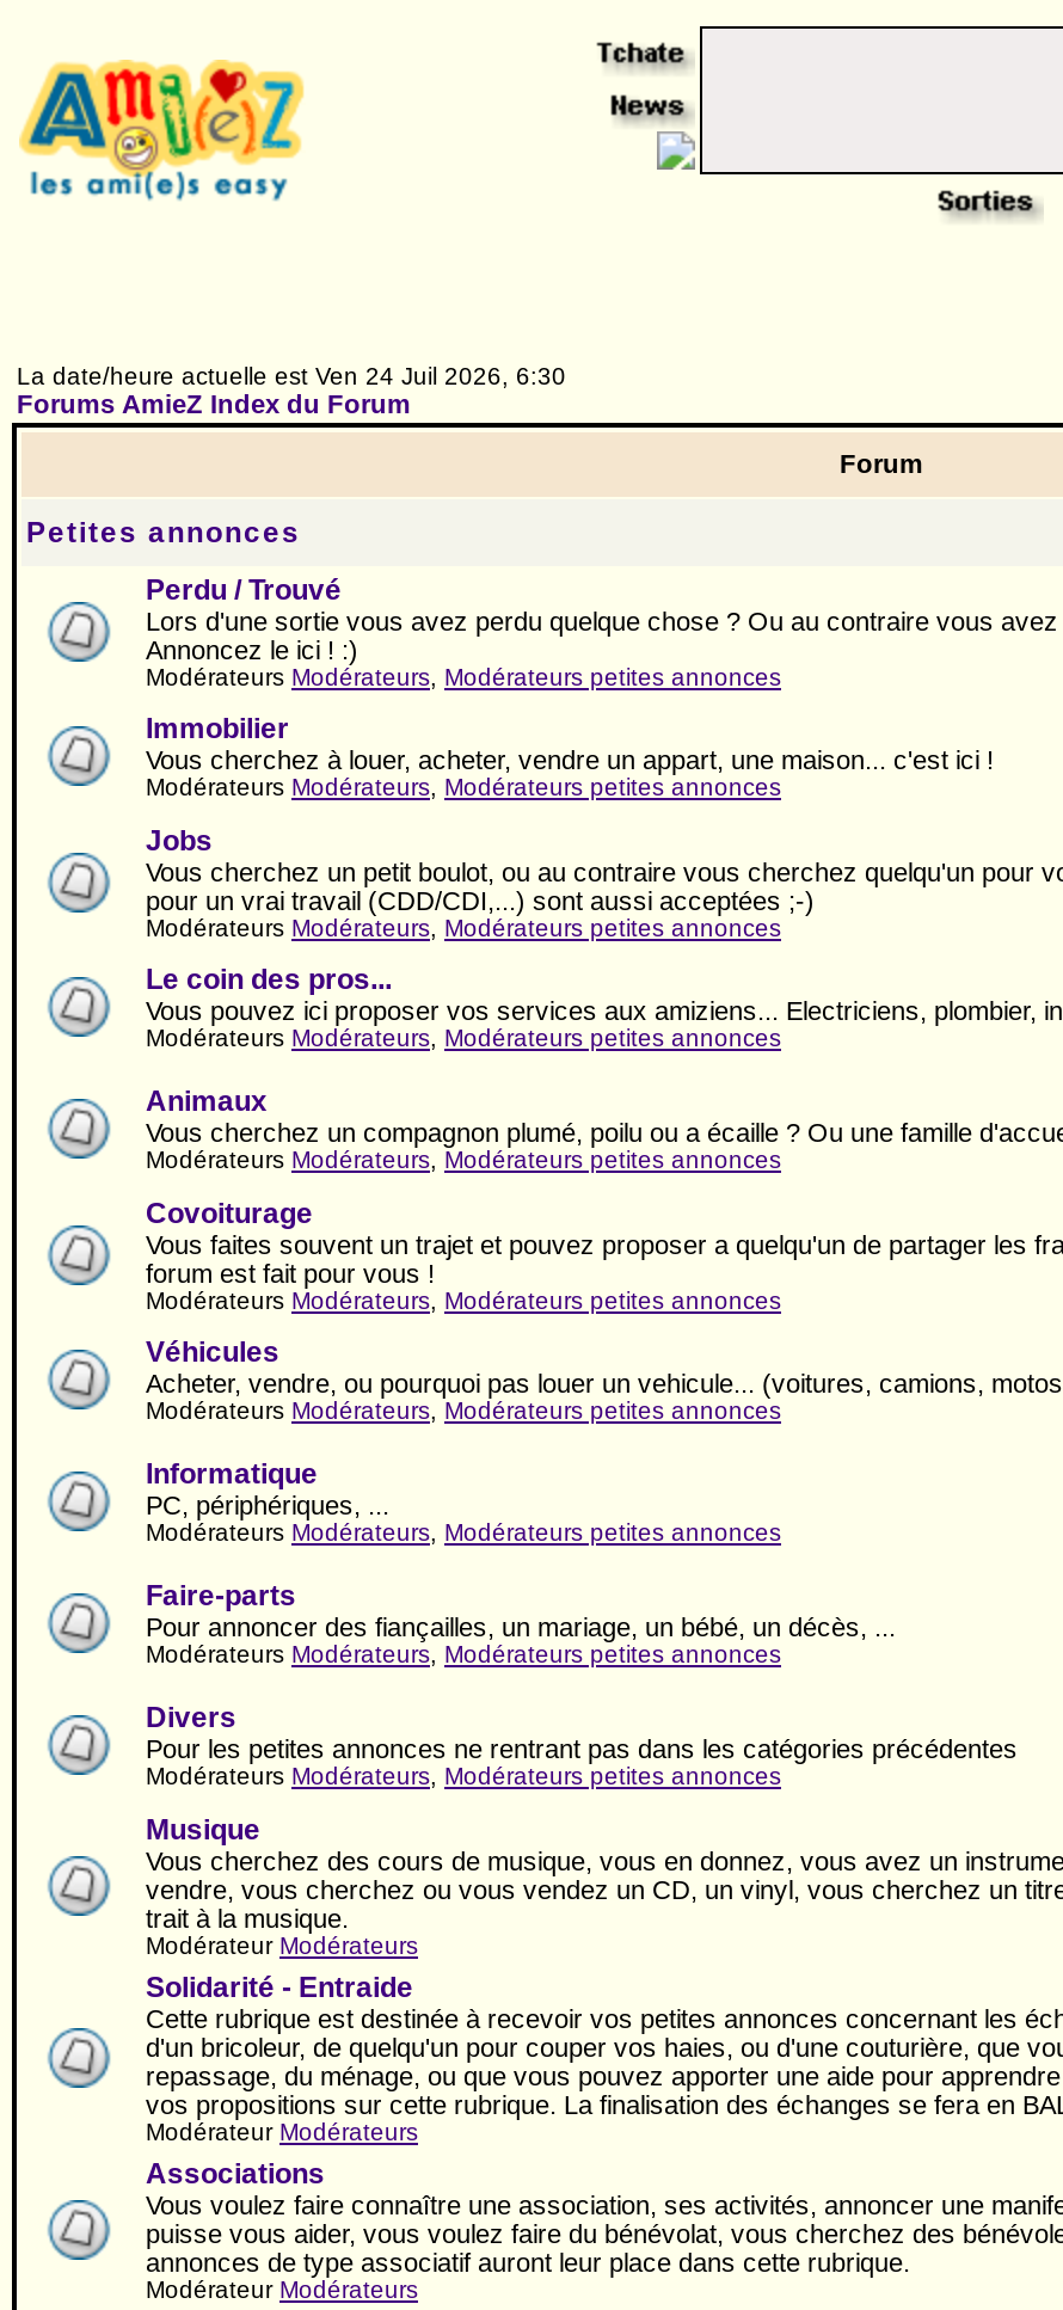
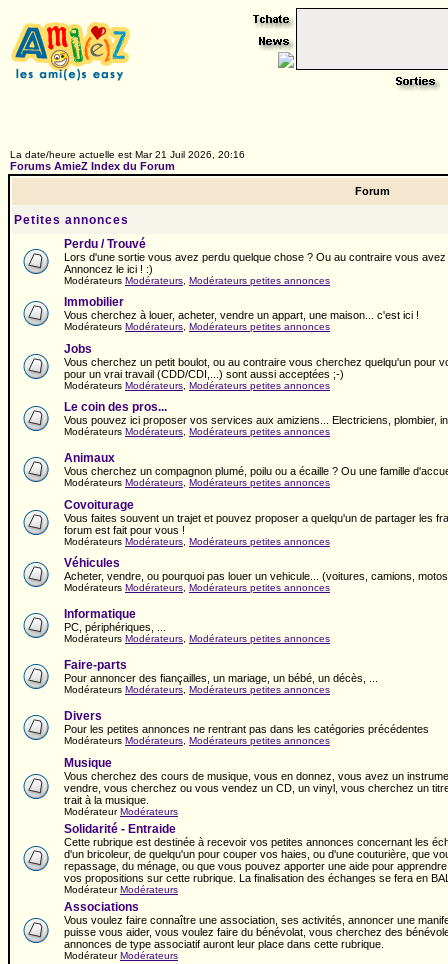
[17,363,566,389] La date/heure actuelle est Ven 24 Juil 2026, 6:30 -> [10,149,245,160] La date/heure actuelle est Mar 21 Juil 2026, 20:16

